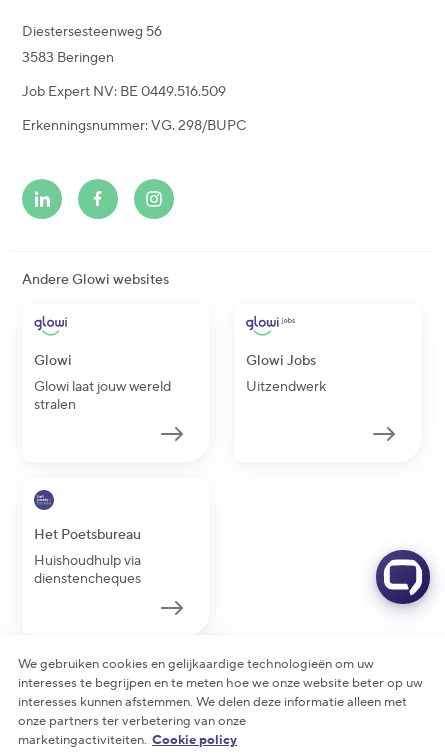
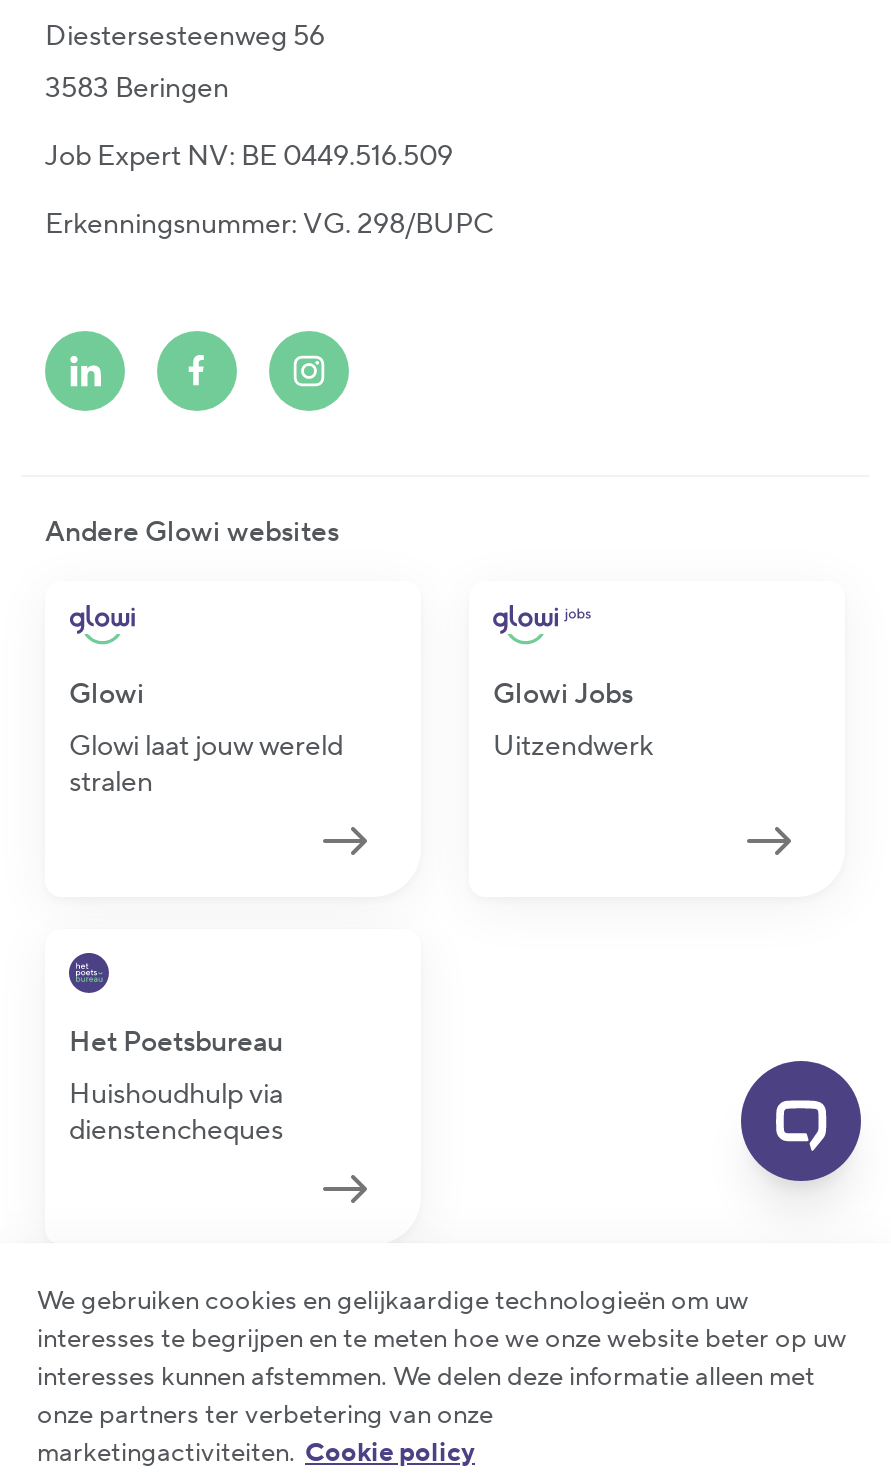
[370,544,434,606] [image] -> [739,1059,867,1181] [image]

